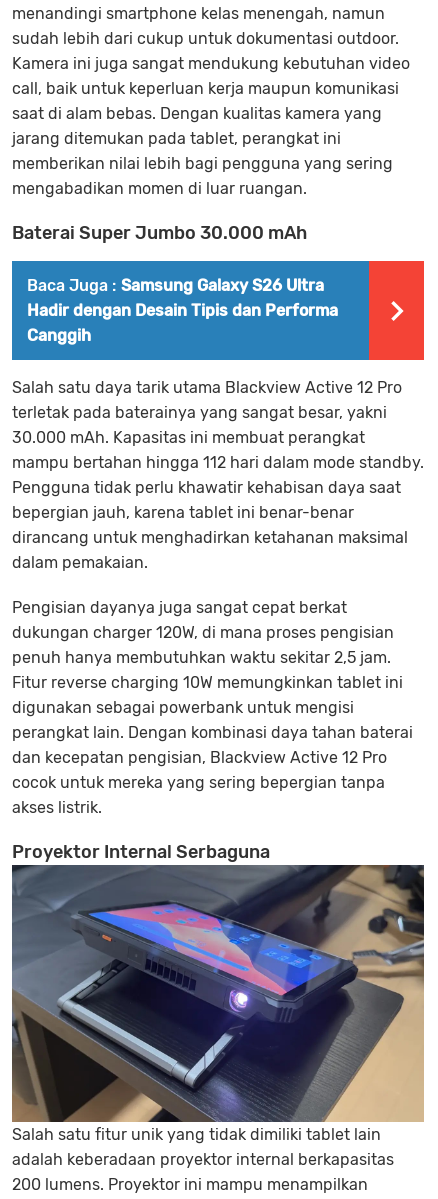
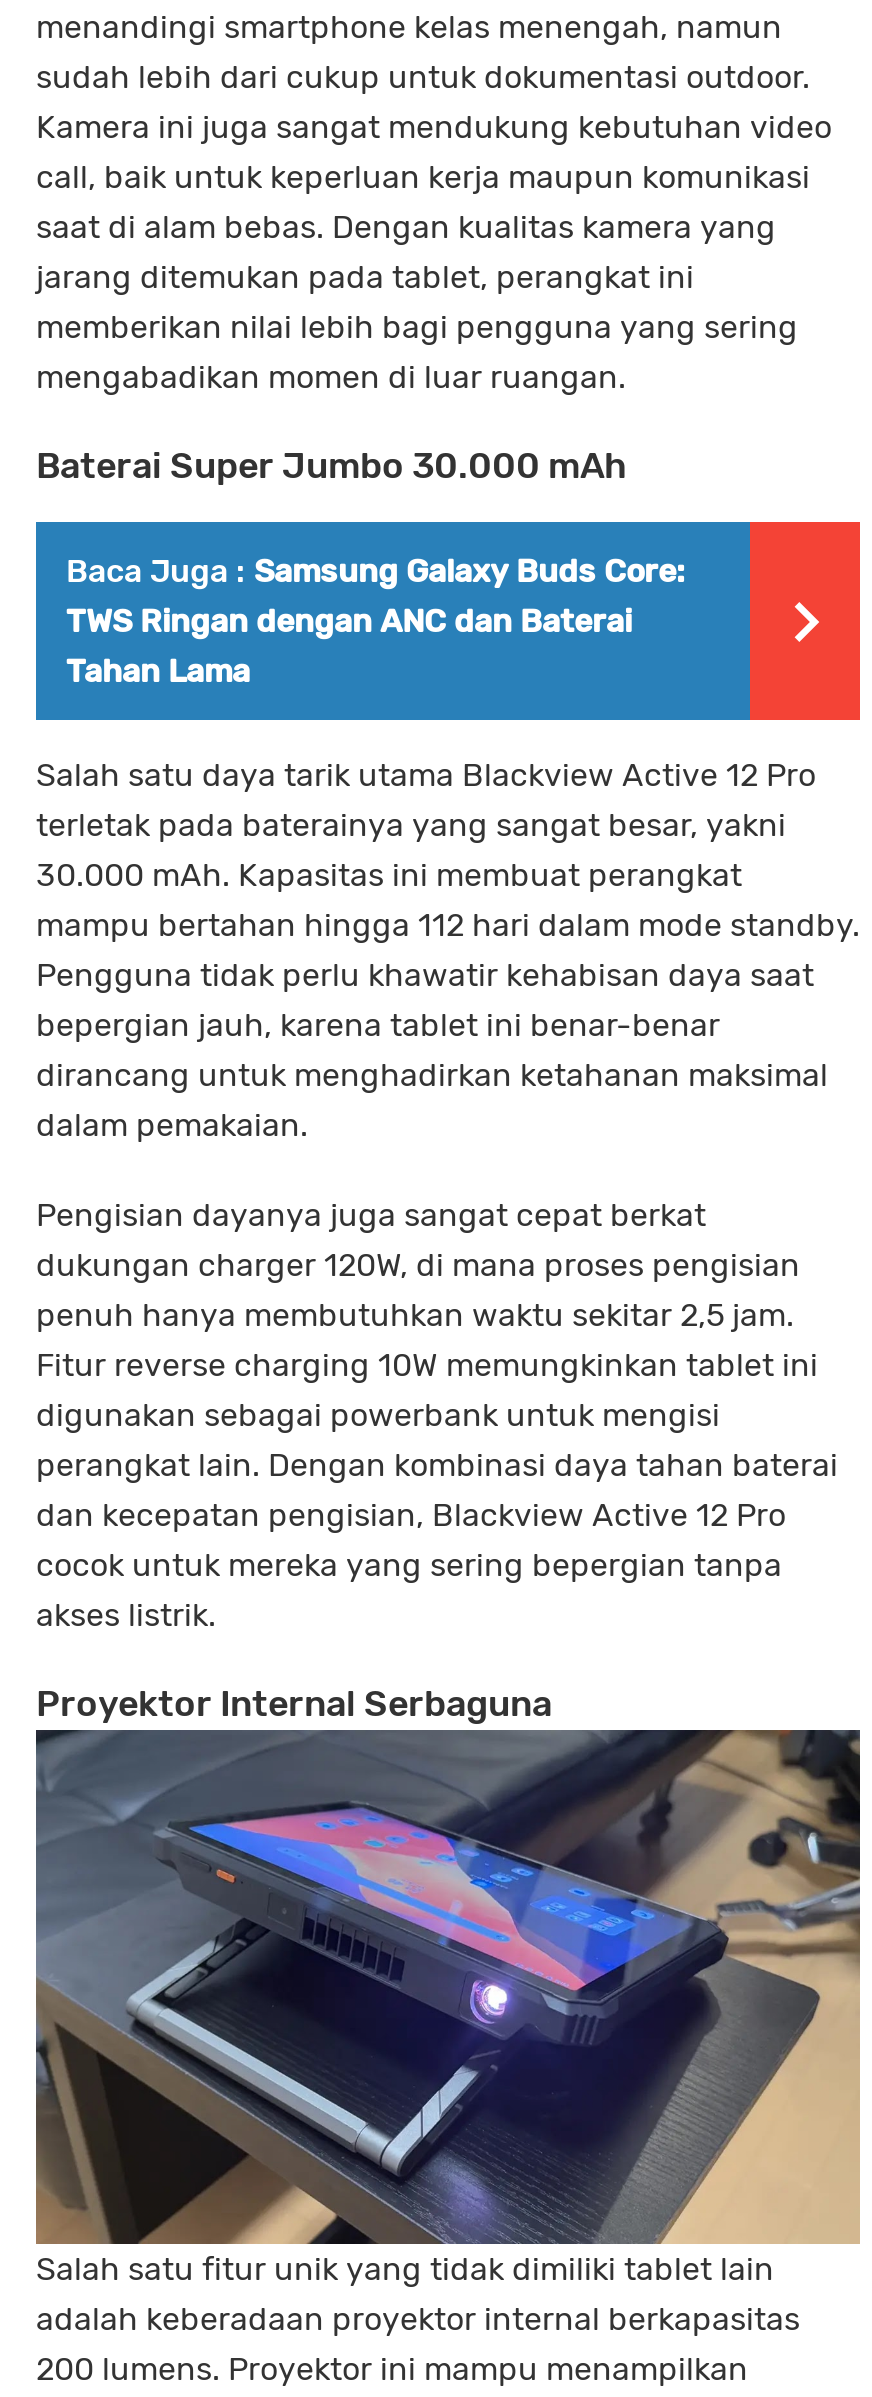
[27,276,338,345] Baca Juga : Samsung Galaxy S26 Ultra | Hadir dengan Desain Tipis dan Performa | Canggih -> [66,552,684,690] Baca Juga : Samsung Galaxy Buds Core: | TWS Ringan dengan ANC dan Baterai | Tahan Lama

